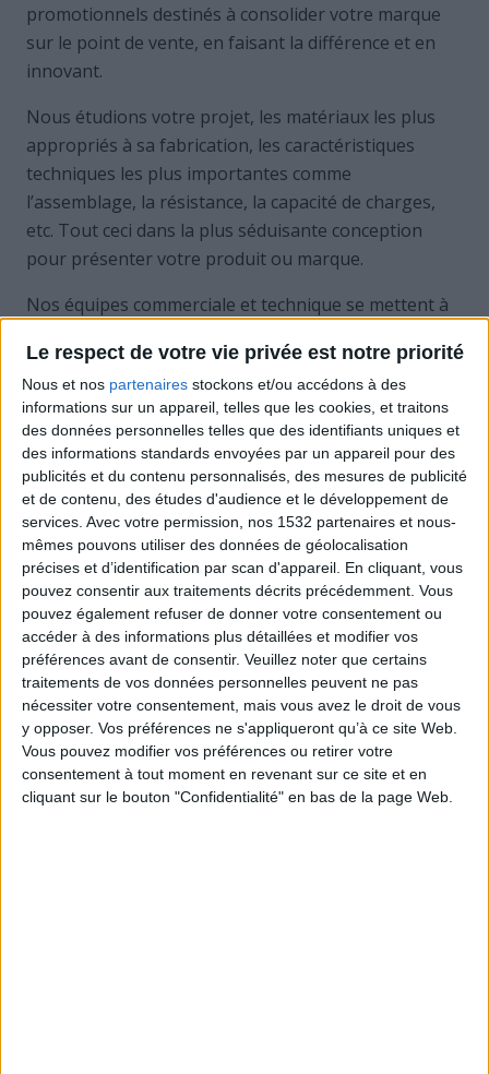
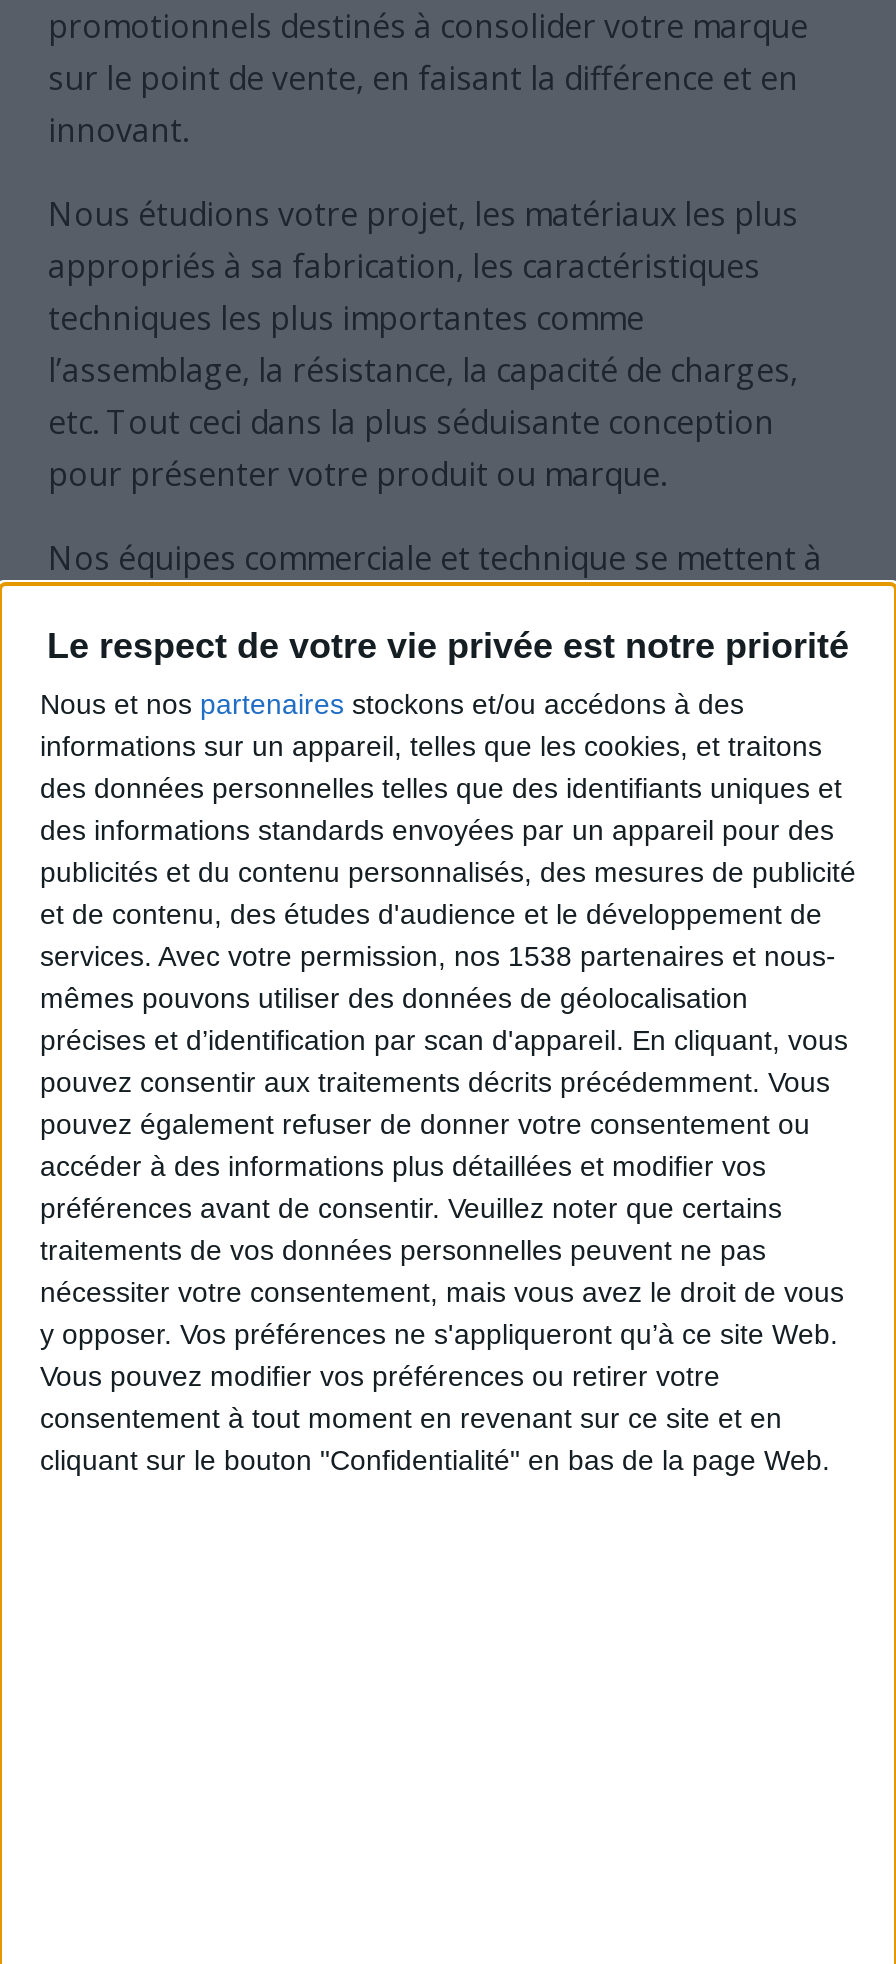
[22,513,456,531] services. Avec votre permission, nos 1532 partenaires et nous- -> [40,941,836,973] services. Avec votre permission, nos 1538 partenaires et nous-

